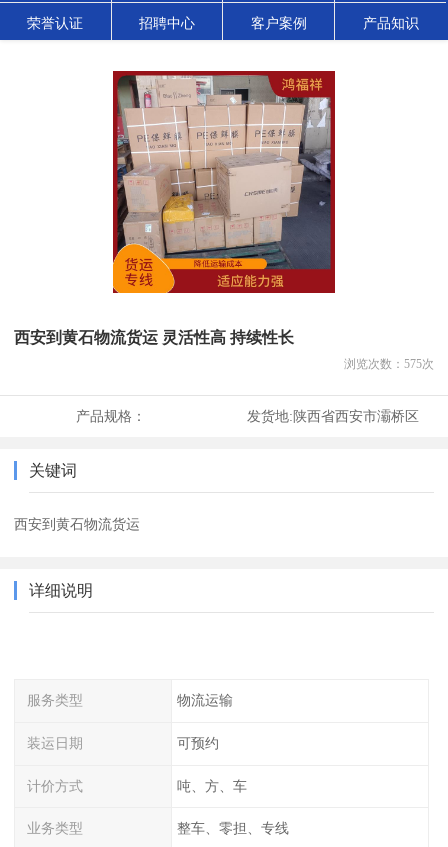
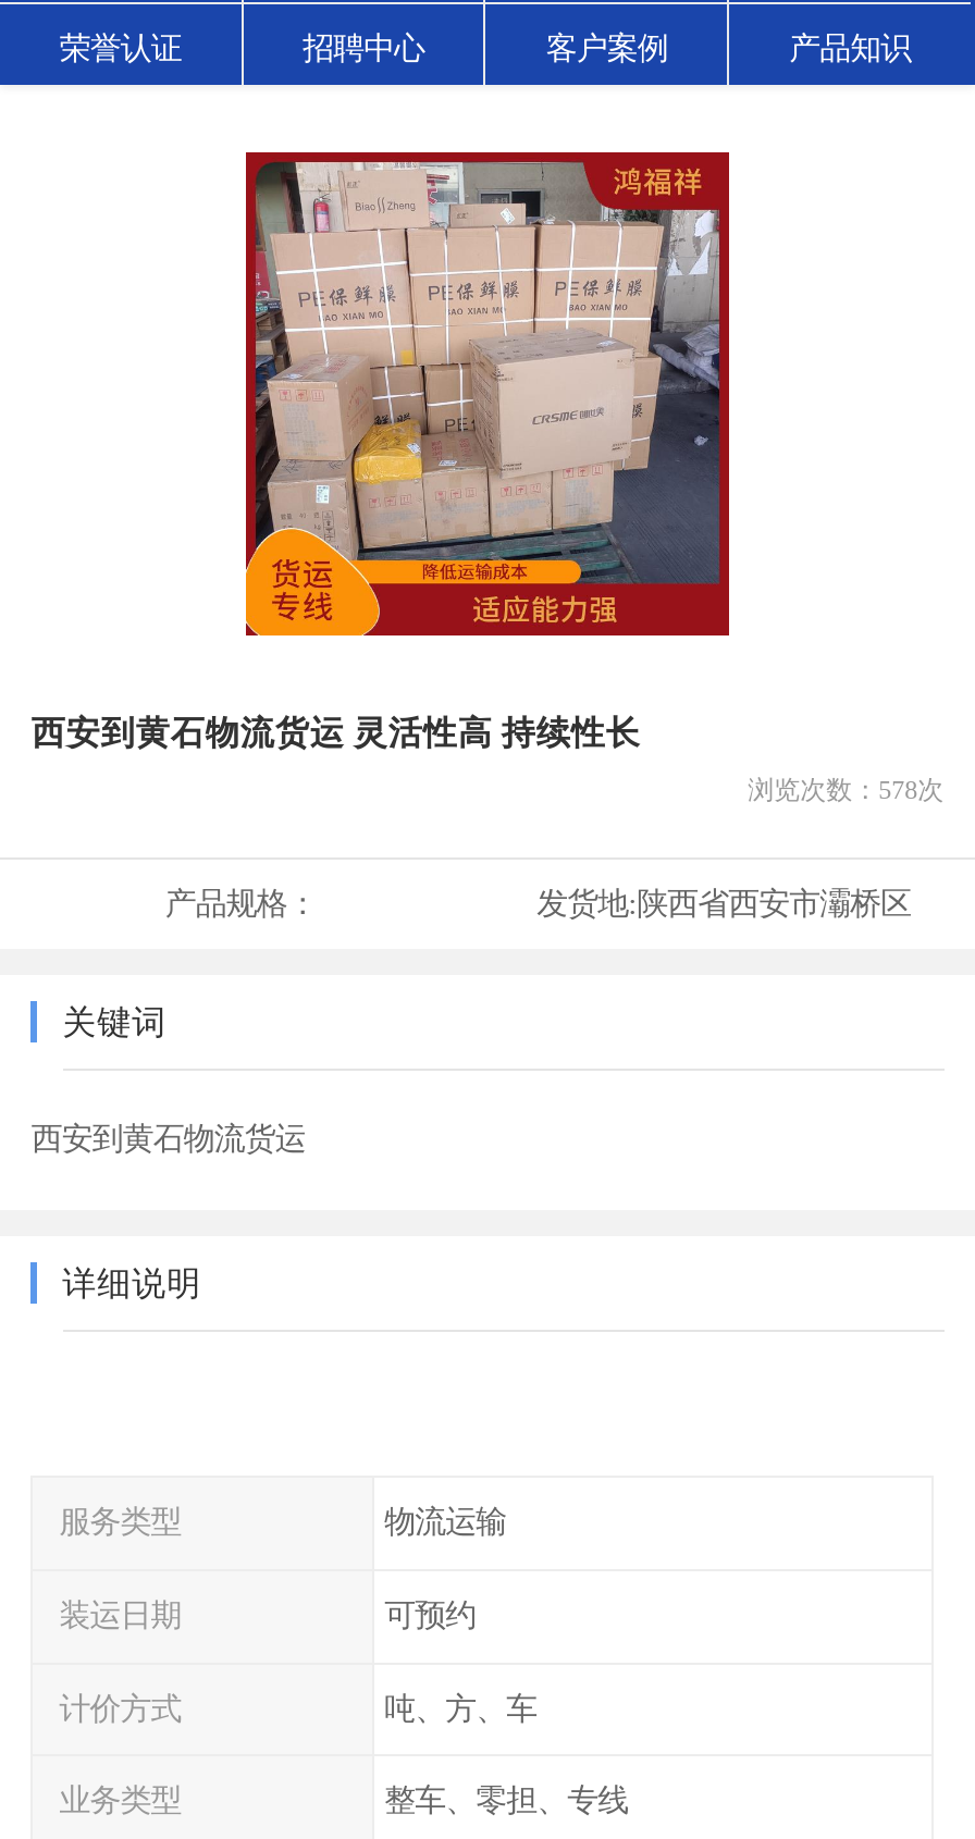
[344,357,434,371] 浏览次数：575次 -> [748,775,944,805] 浏览次数：578次

